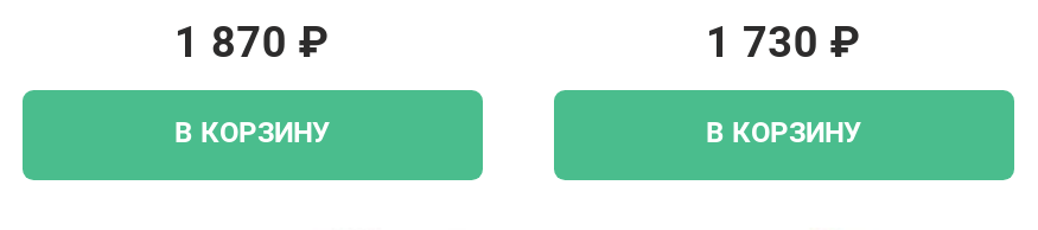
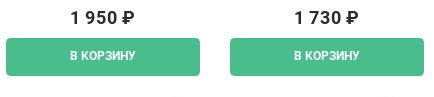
[174,16,331,66] 1 870 ₽ -> [70,7,136,28] 1 950 ₽

